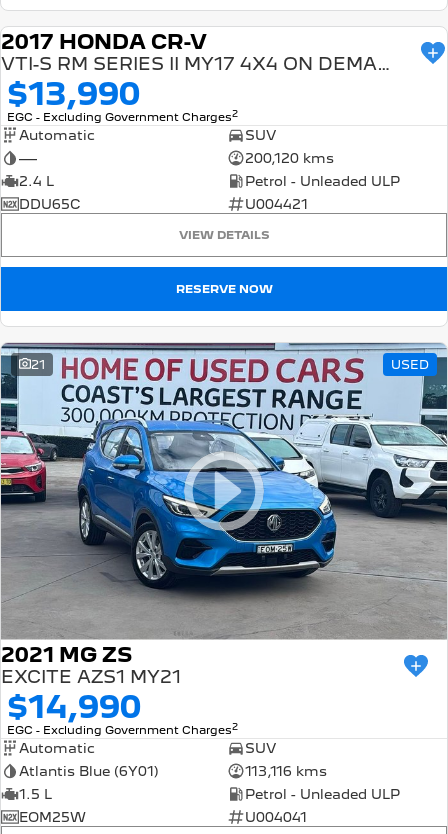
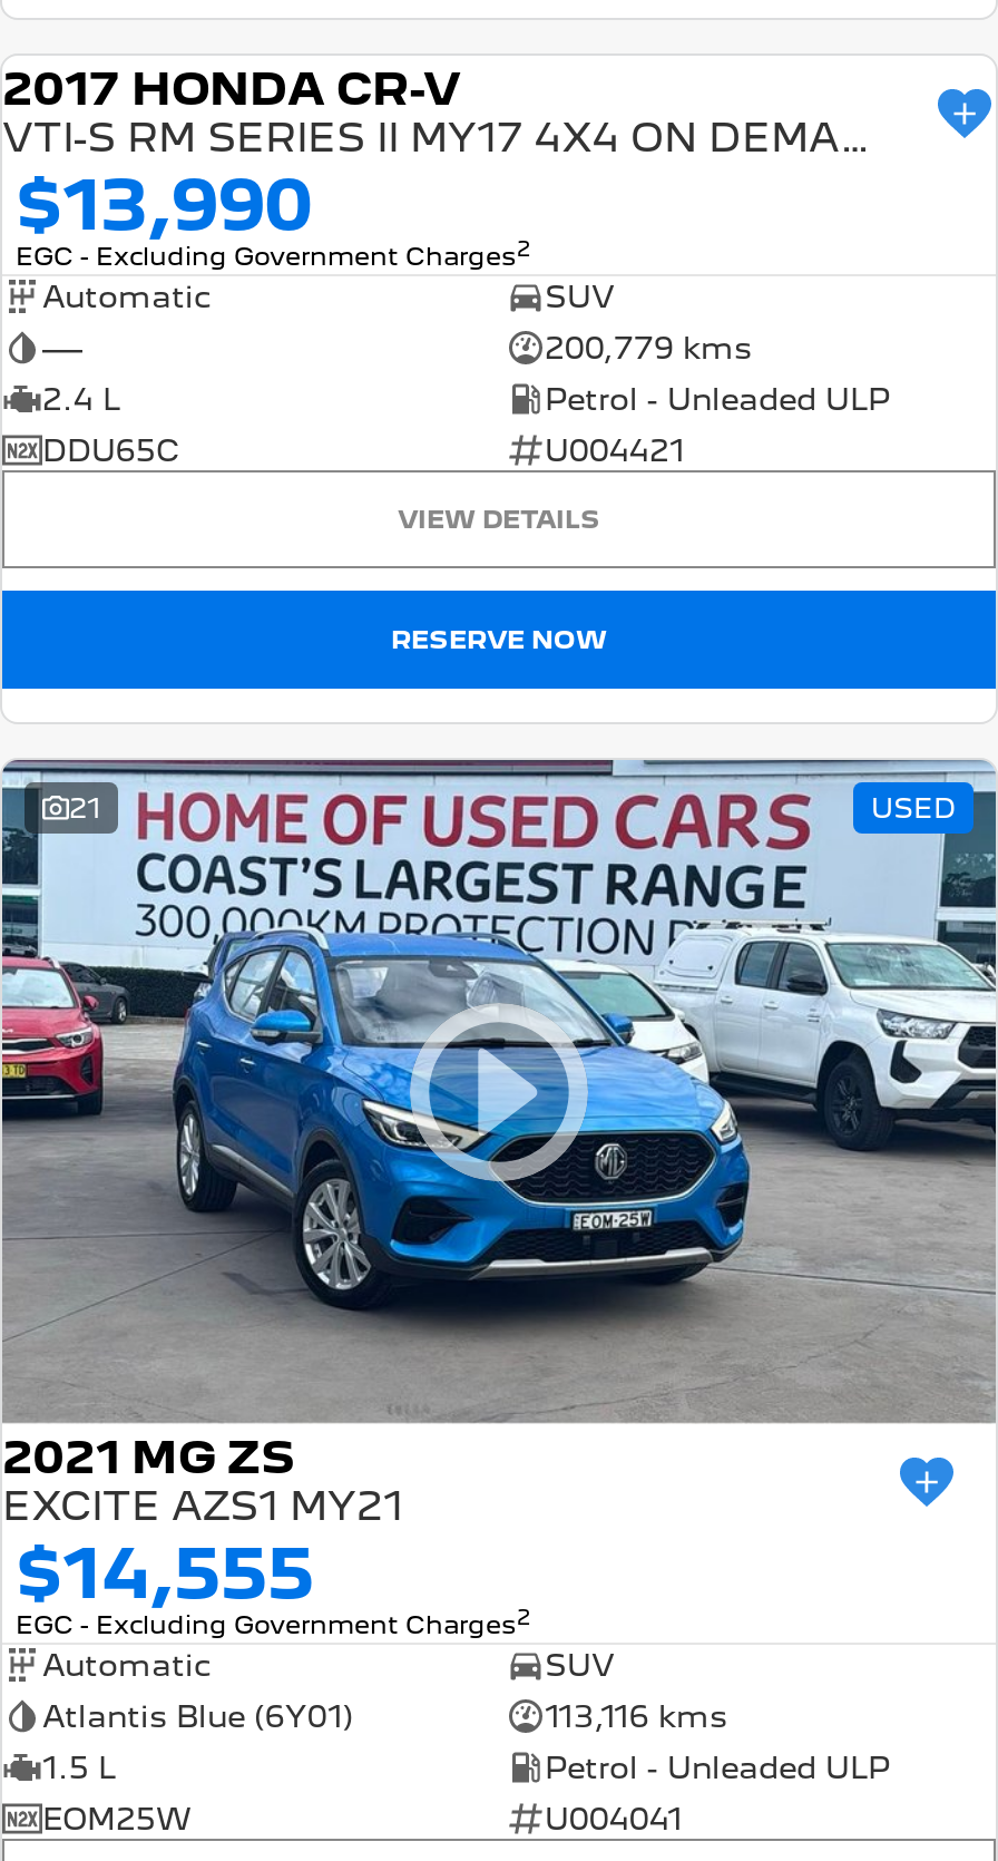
[244,149,333,165] 200,120 kms -> [545,330,752,366] 200,779 kms
[7,688,141,726] $14,990 -> [16,1530,314,1615] $14,555

